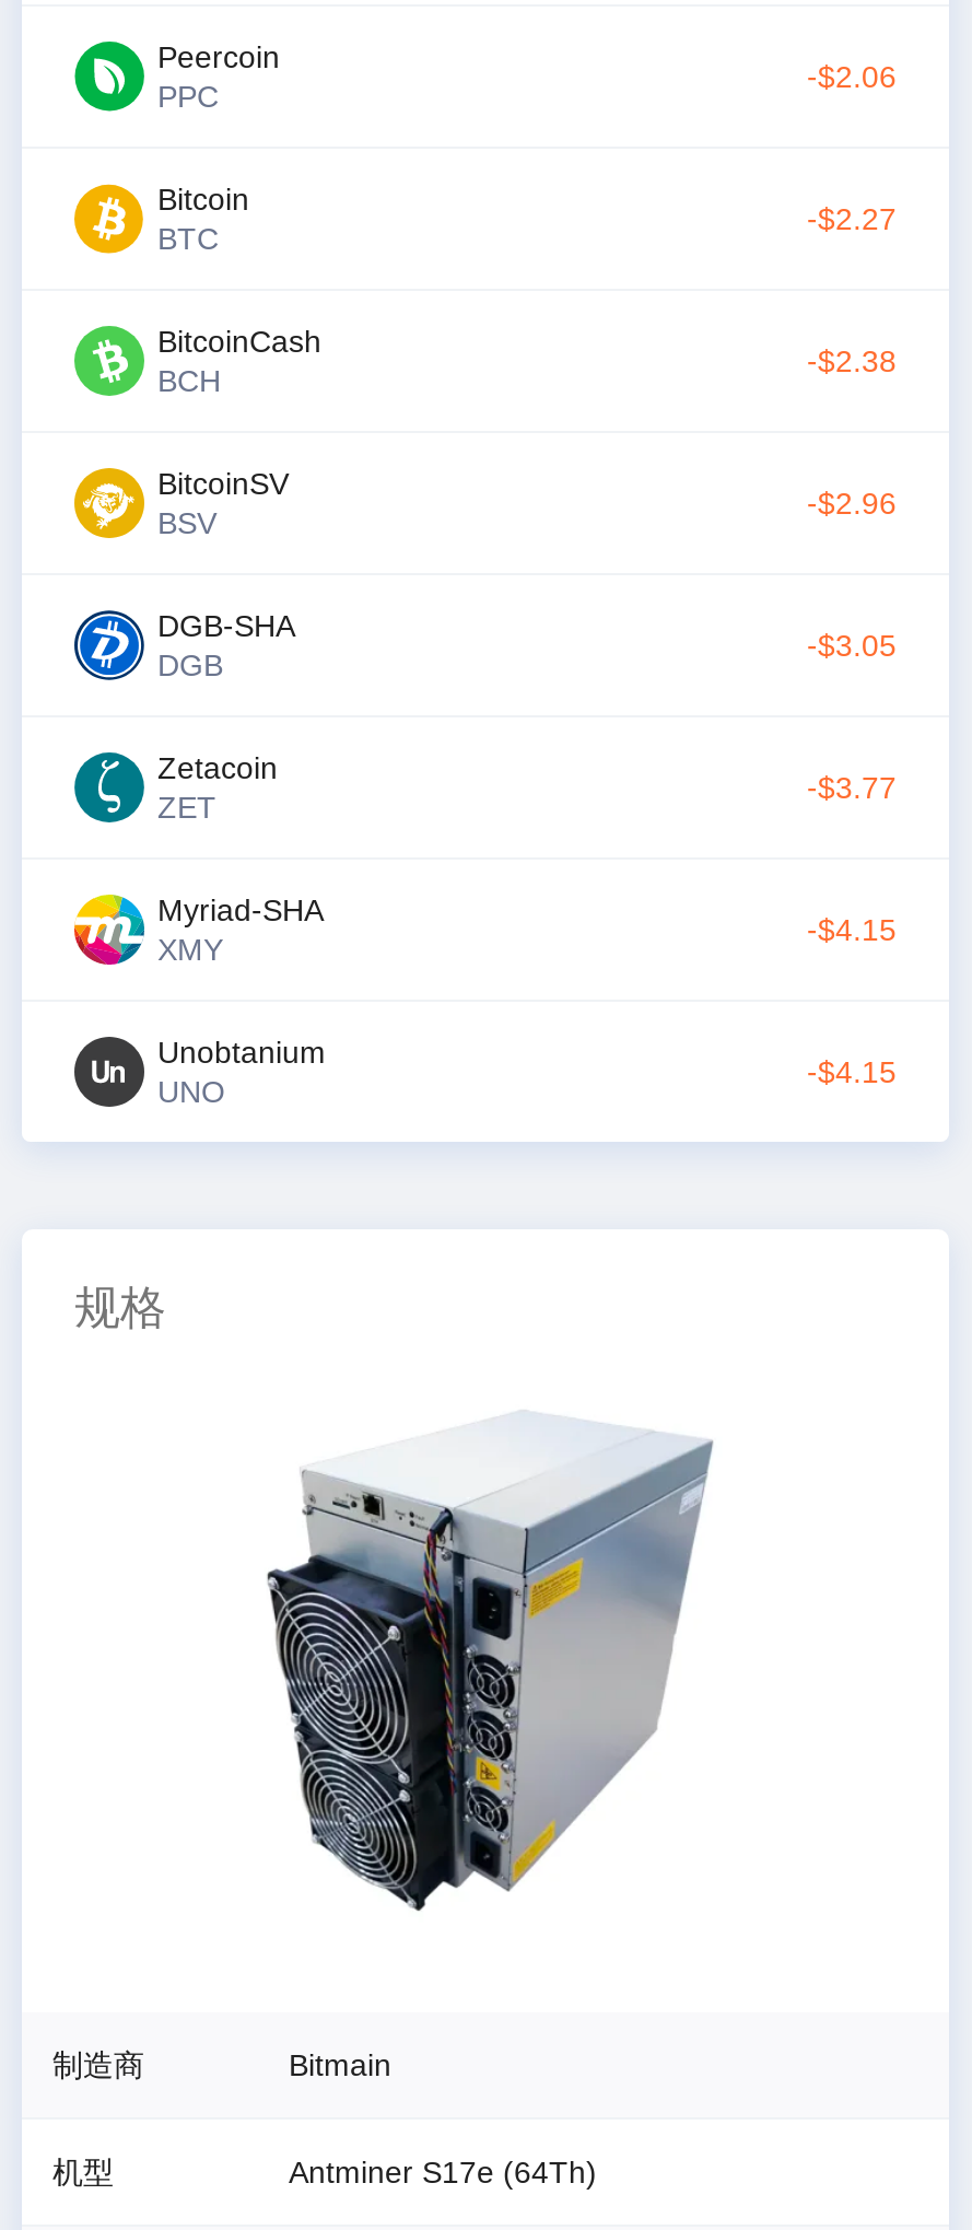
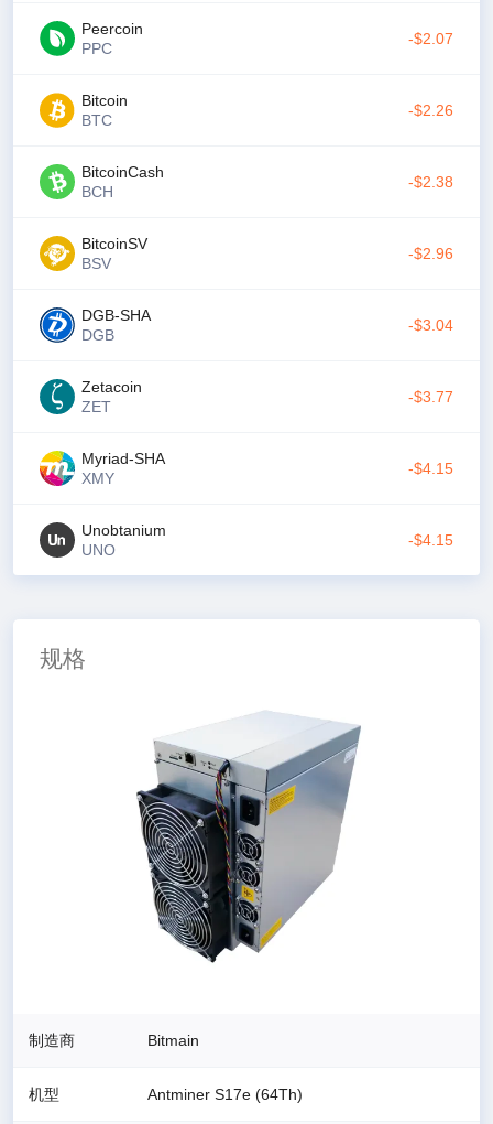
[807,58,897,93] -$2.06 -> [408,29,453,47] -$2.07
[807,201,897,236] -$2.27 -> [408,101,453,119] -$2.26
[807,627,897,662] -$3.05 -> [408,316,453,334] -$3.04

